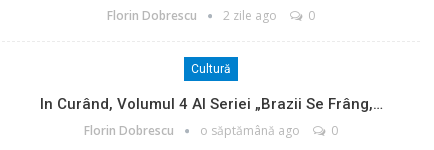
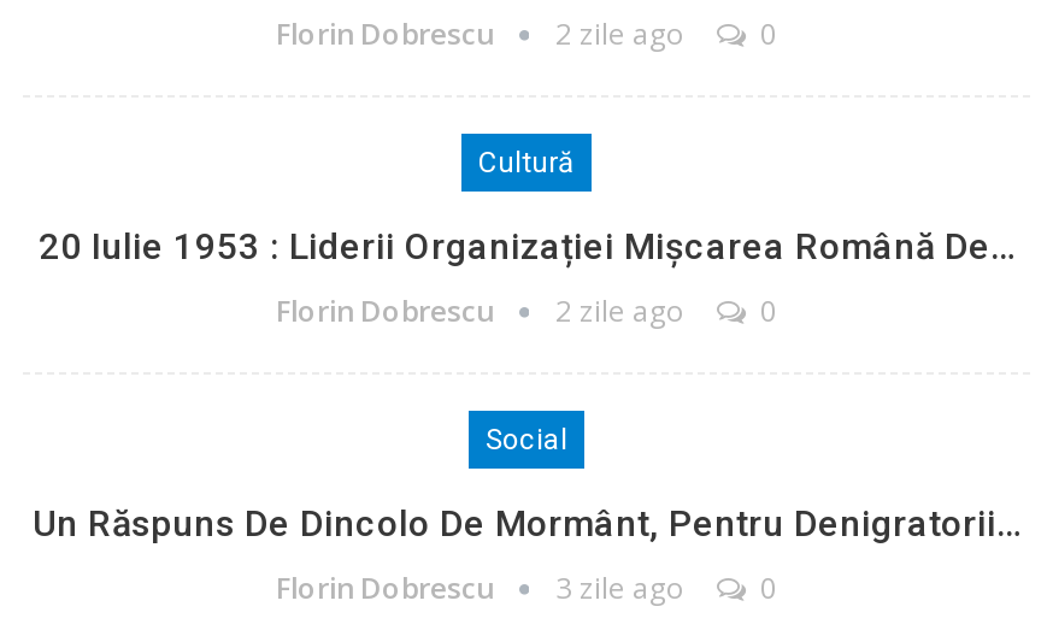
[39,95,382,113] In Curând, Volumul 4 Al Seriei „Brazii Se Frâng,… -> [39,225,1014,268] 20 Iulie 1953 : Liderii Organizației Mișcarea Română De…
[200,122,300,139] o săptămână ago -> [33,290,1020,608] 2 zile ago | 0 | Social | Un Răspuns De Dincolo De Mormânt, Pentru Denigratorii… | Florin Dobrescu | 3 zile ago

